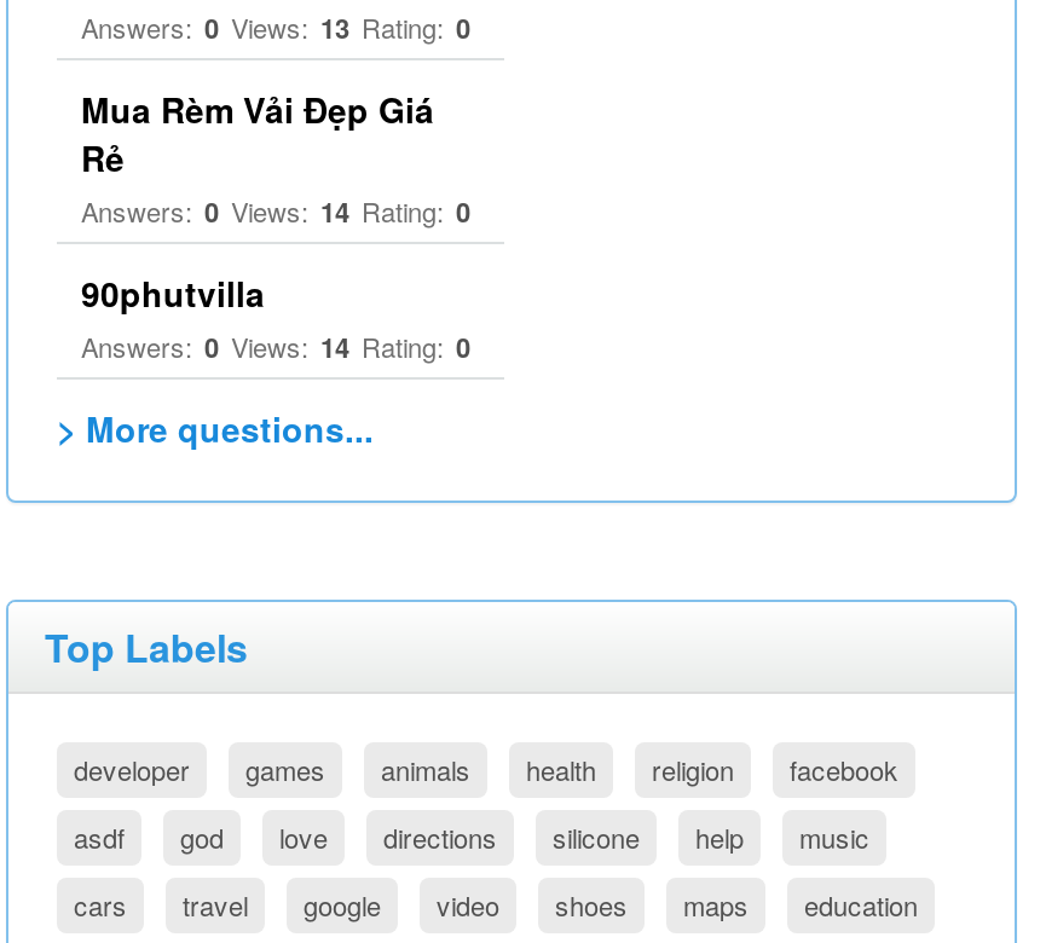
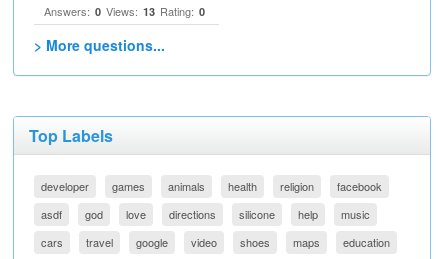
[81,85,470,365] Mua Rèm Vải Đẹp Giá | Rẻ | Answers: 0 Views: 14 Rating: 0 | 90phutvilla | Answers: 0 Views: 14 Rating: 0 -> none

